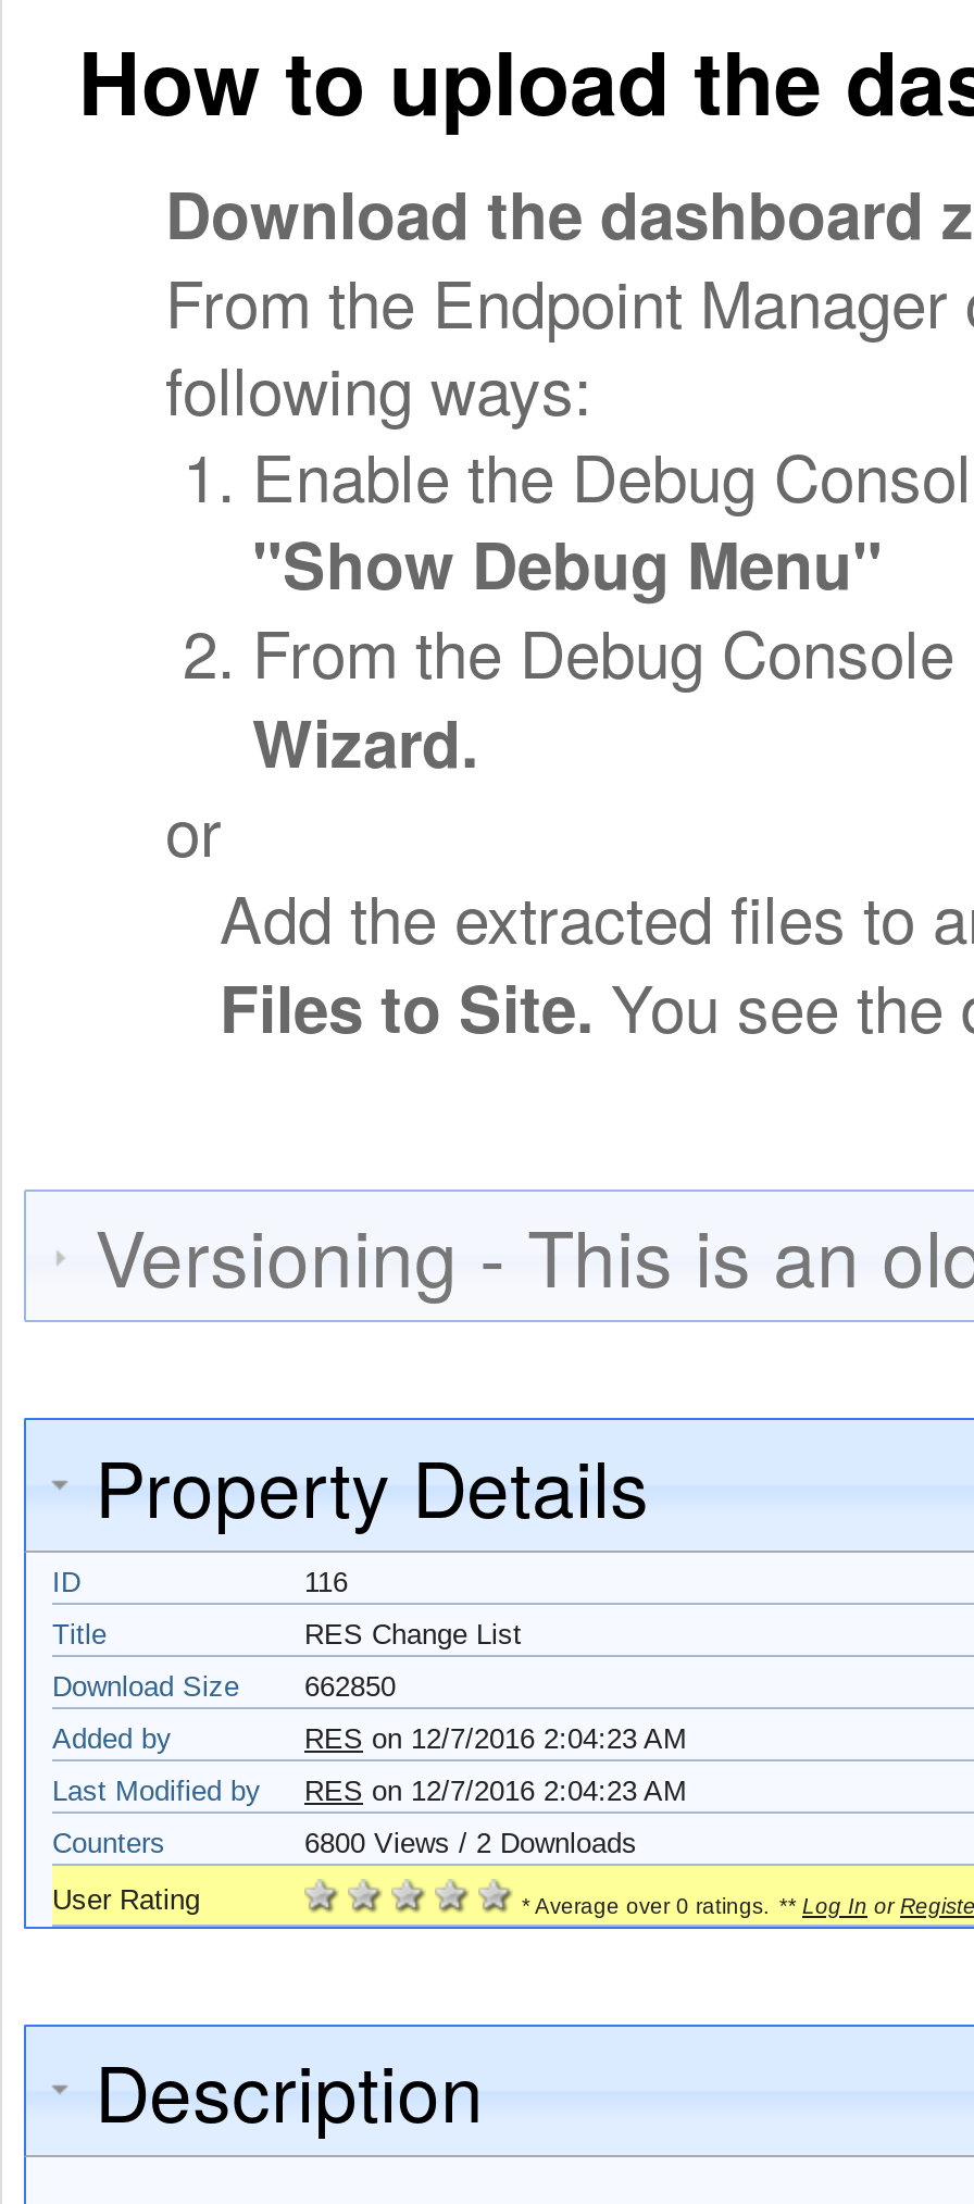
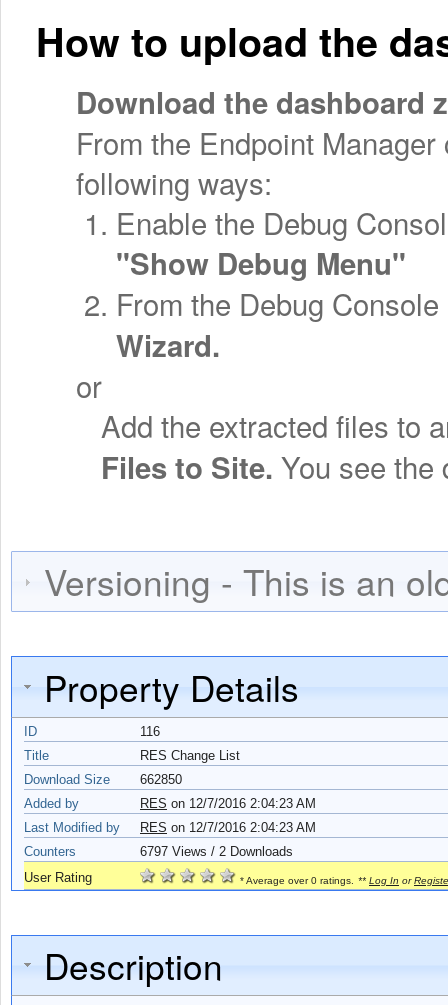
[304,1826,637,1859] 6800 Views / 2 Downloads -> [140,844,293,859] 6797 Views / 2 Downloads

